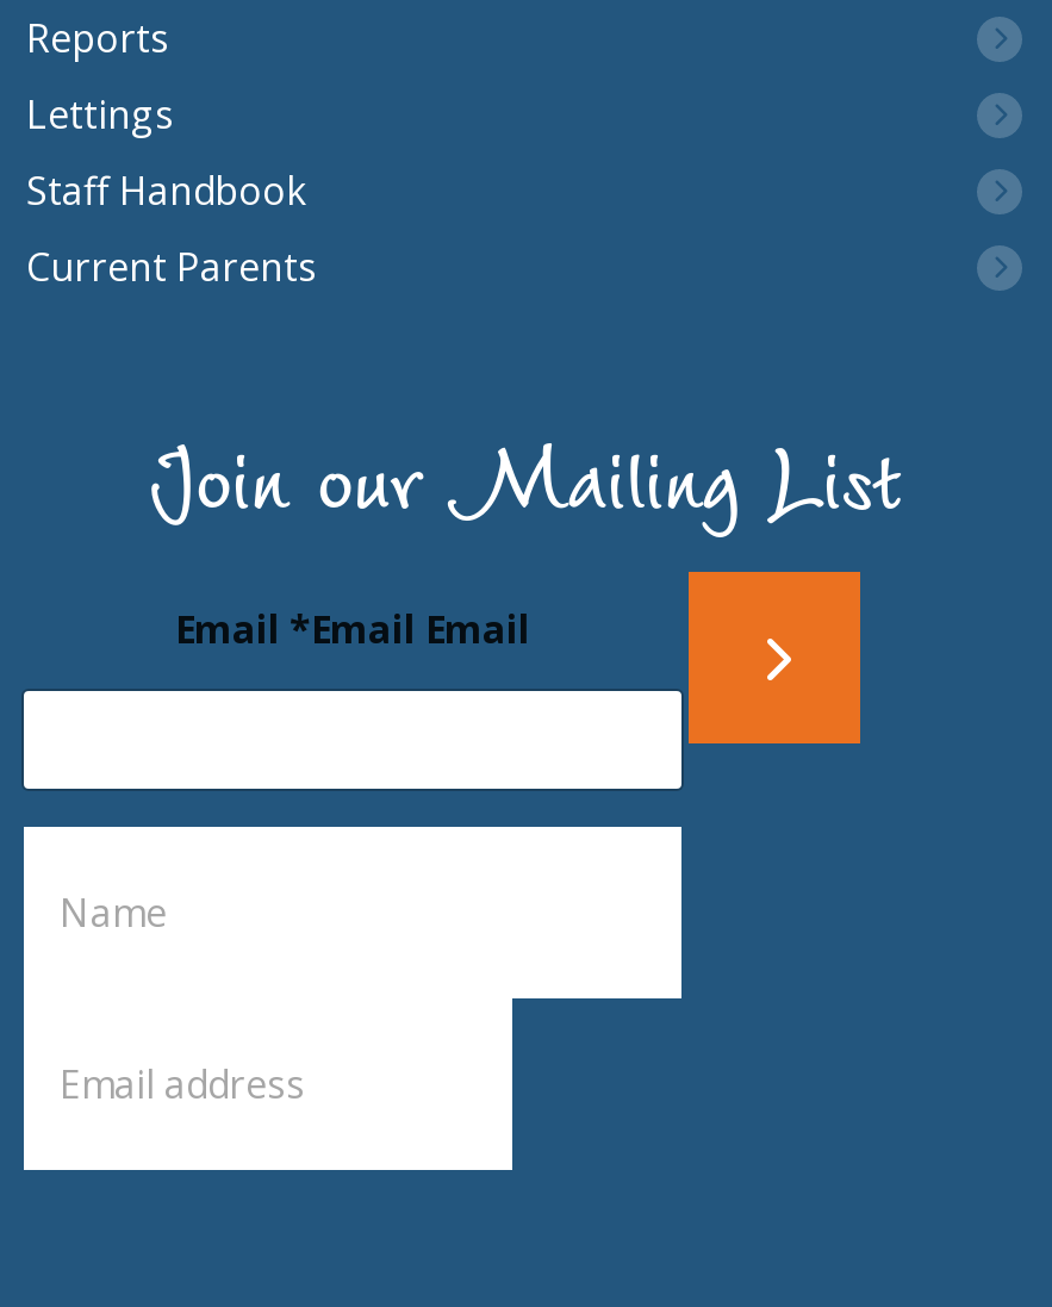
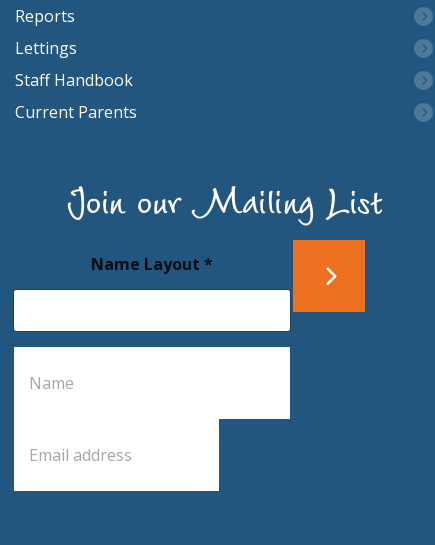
[175,603,530,655] Email *Email Email -> [91,253,213,275] Name Layout *

